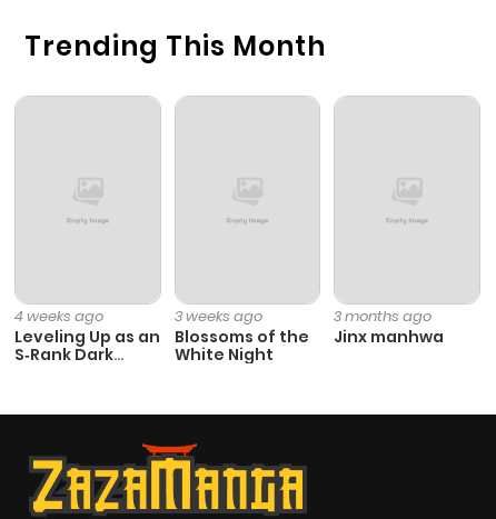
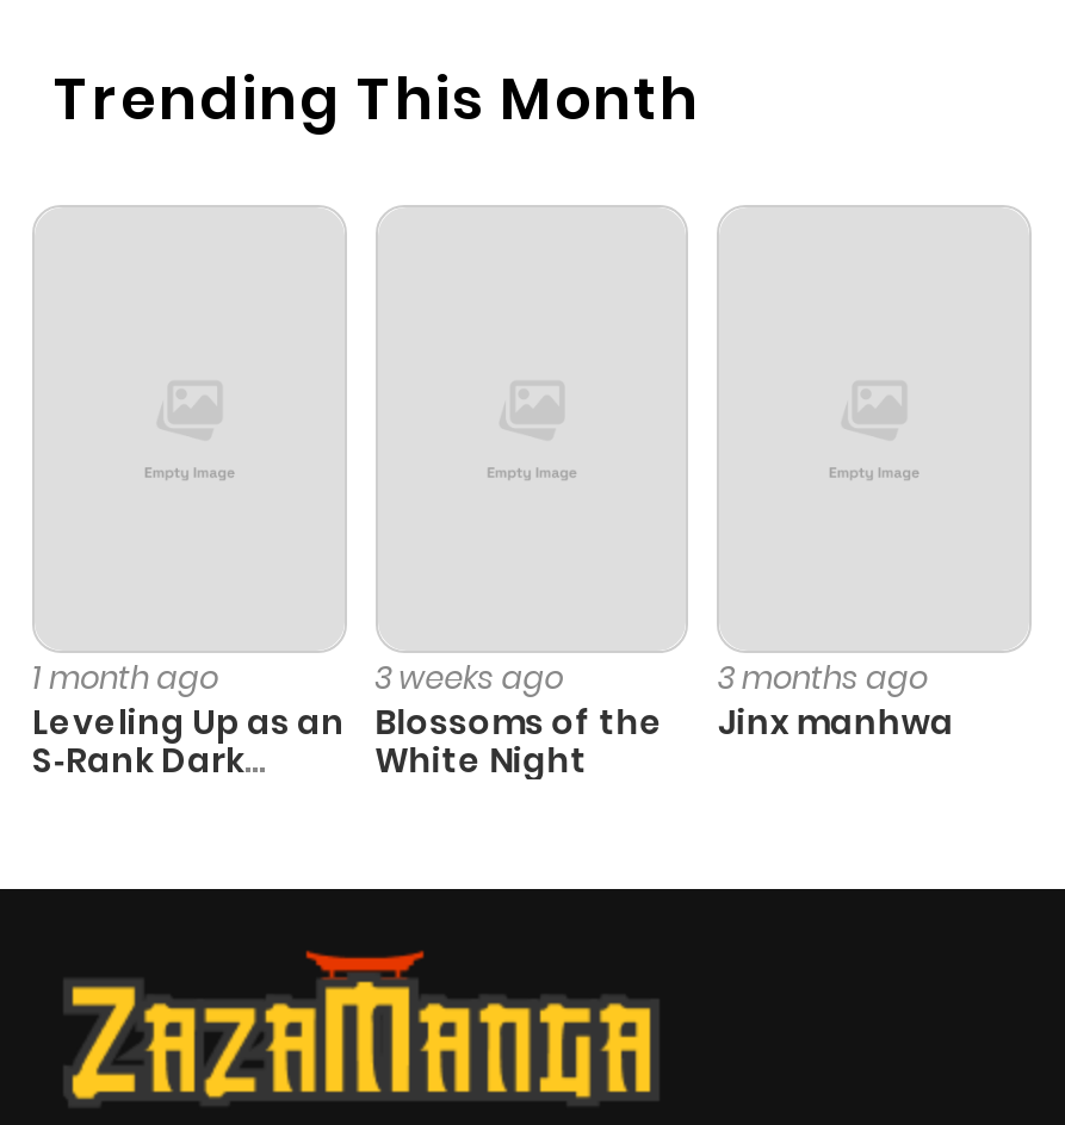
[14,306,103,327] 4 weeks ago -> [32,656,218,701] 1 month ago

